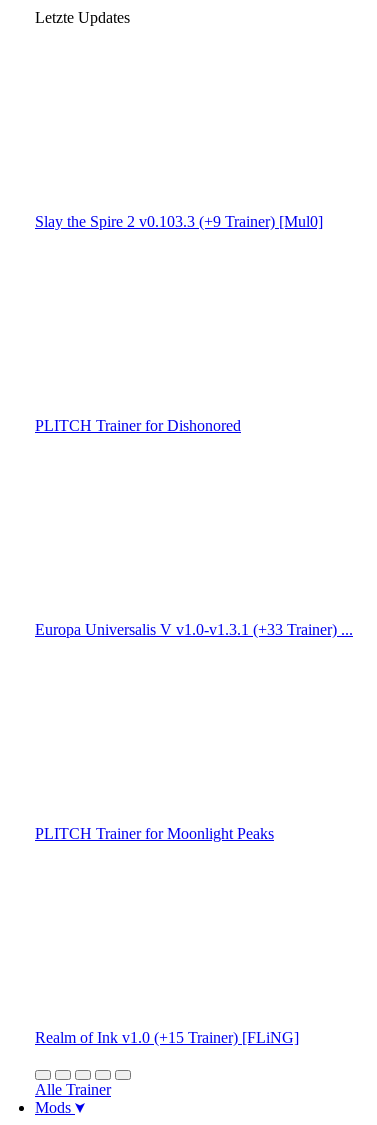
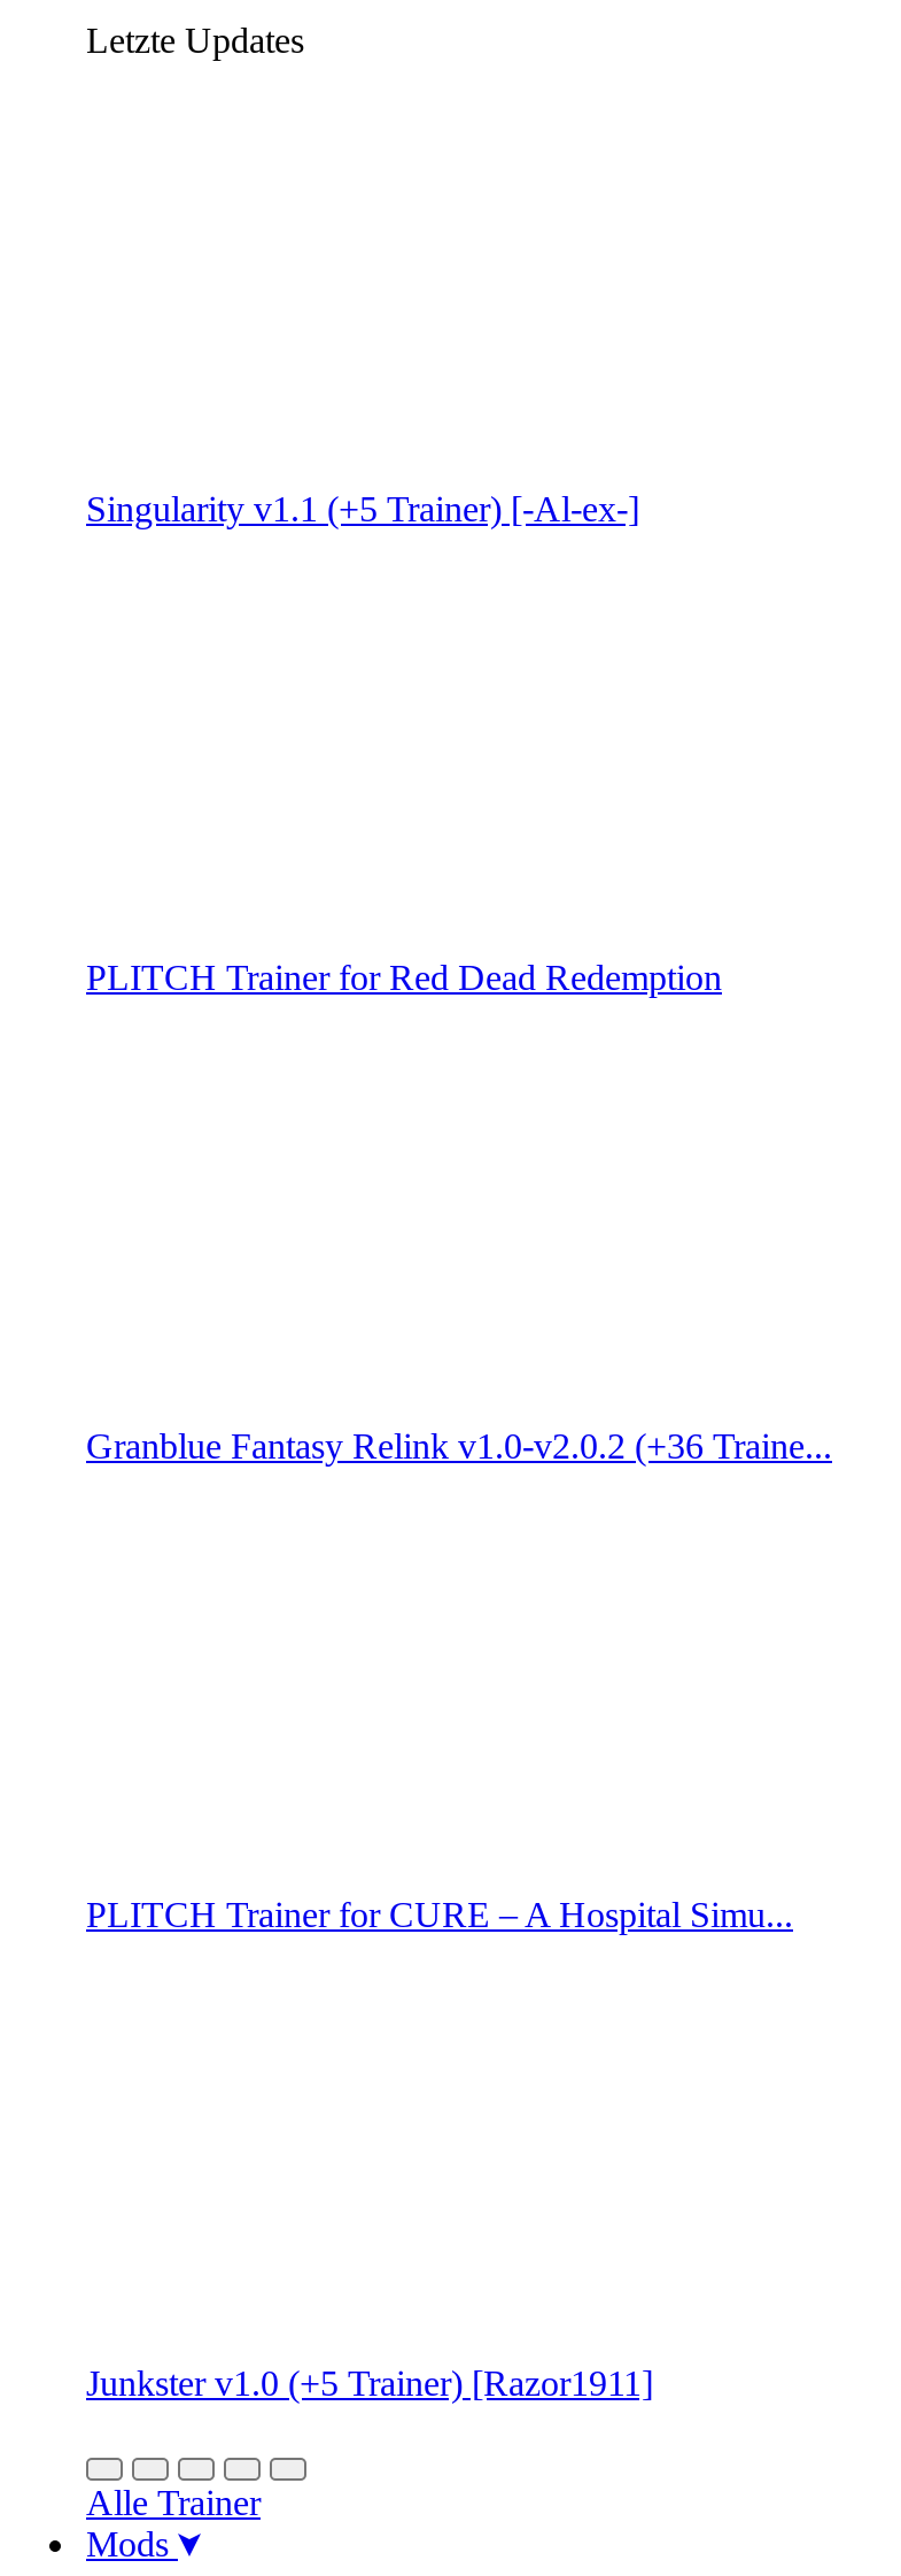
[35,213,323,230] Slay the Spire 2 v0.103.3 (+9 Trainer) [Mul0] -> [86,489,639,528] Singularity v1.1 (+5 Trainer) [-Al-ex-]
[35,417,241,434] PLITCH Trainer for Dishonored -> [86,958,722,997] PLITCH Trainer for Red Dead Redemption
[35,621,353,638] Europa Universalis V v1.0-v1.3.1 (+33 Trainer) ... -> [86,1426,832,1465] Granblue Fantasy Relink v1.0-v2.0.2 (+36 Traine...
[35,825,274,842] PLITCH Trainer for Moonlight Peaks -> [86,1895,793,1934] PLITCH Trainer for CURE – A Hospital Simu...
[35,1029,299,1046] Realm of Ink v1.0 (+15 Trainer) [FLiNG] -> [86,2364,653,2403] Junkster v1.0 (+5 Trainer) [Razor1911]

